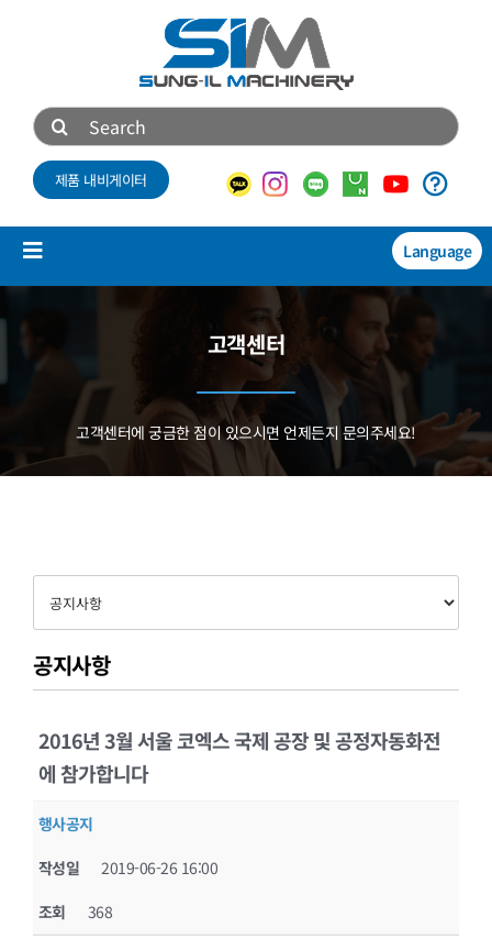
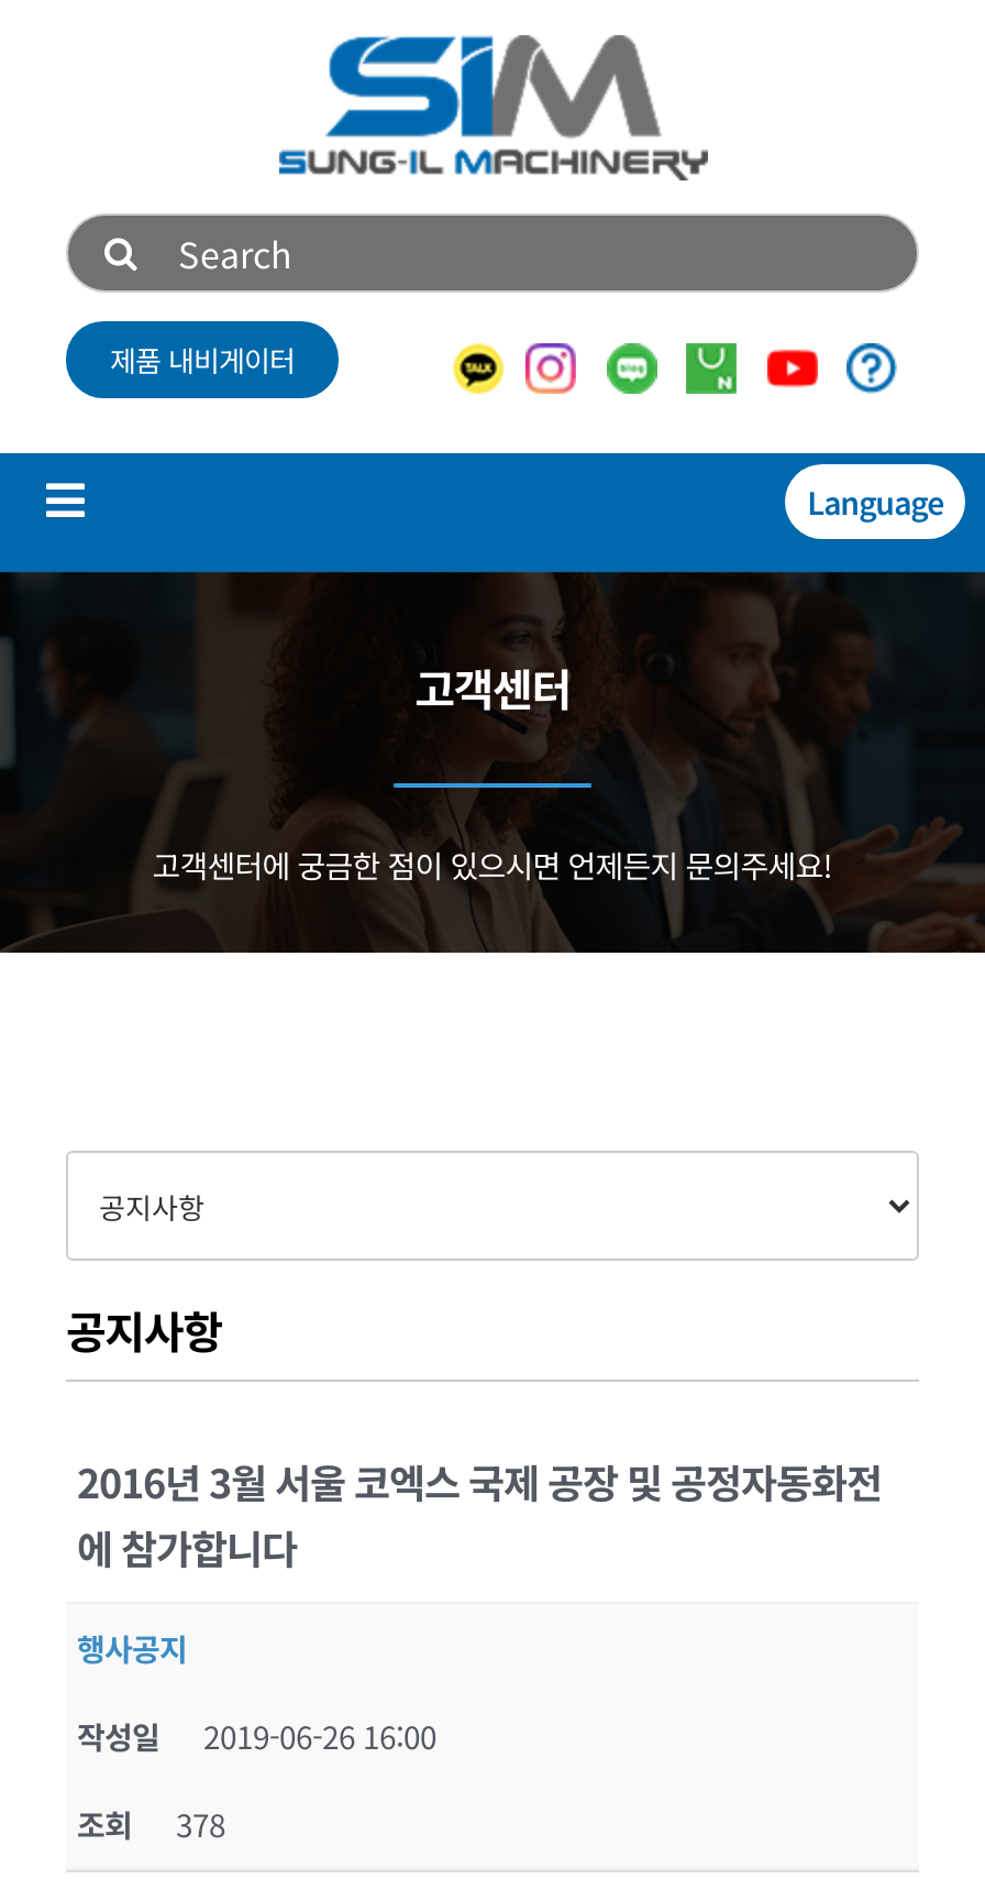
[38,901,113,923] 조회 368 -> [77,1802,225,1846] 조회 378

